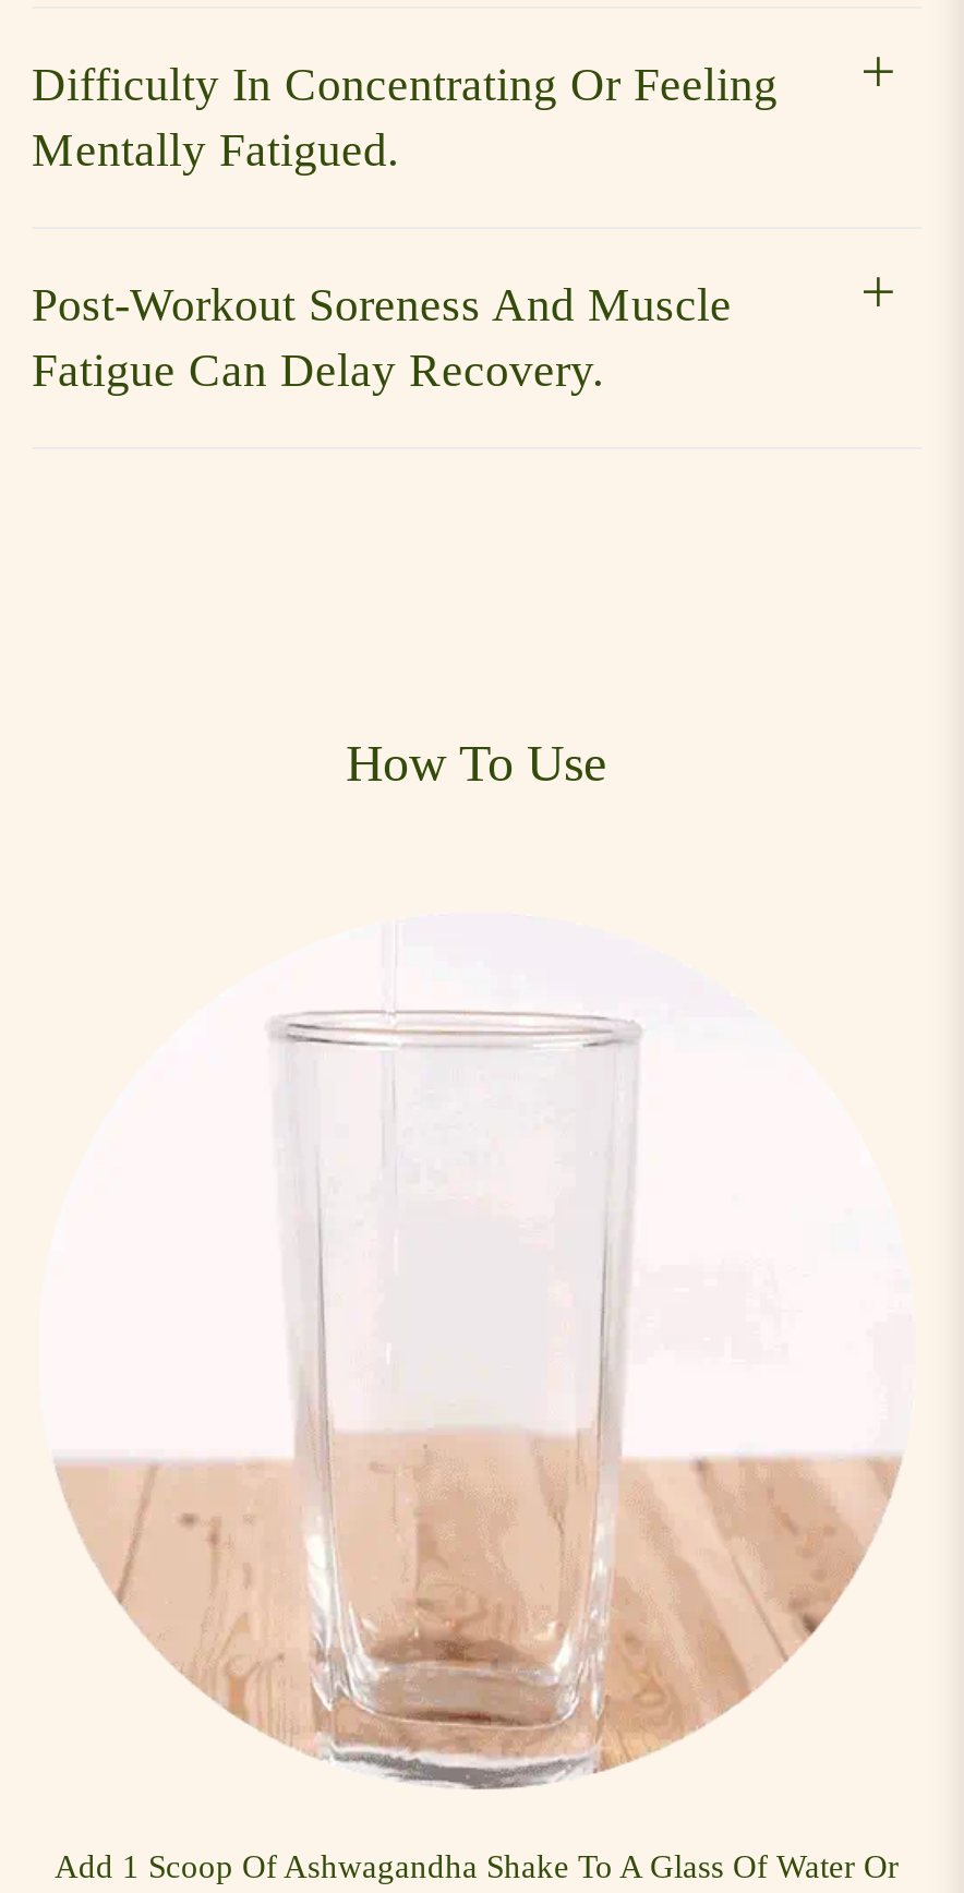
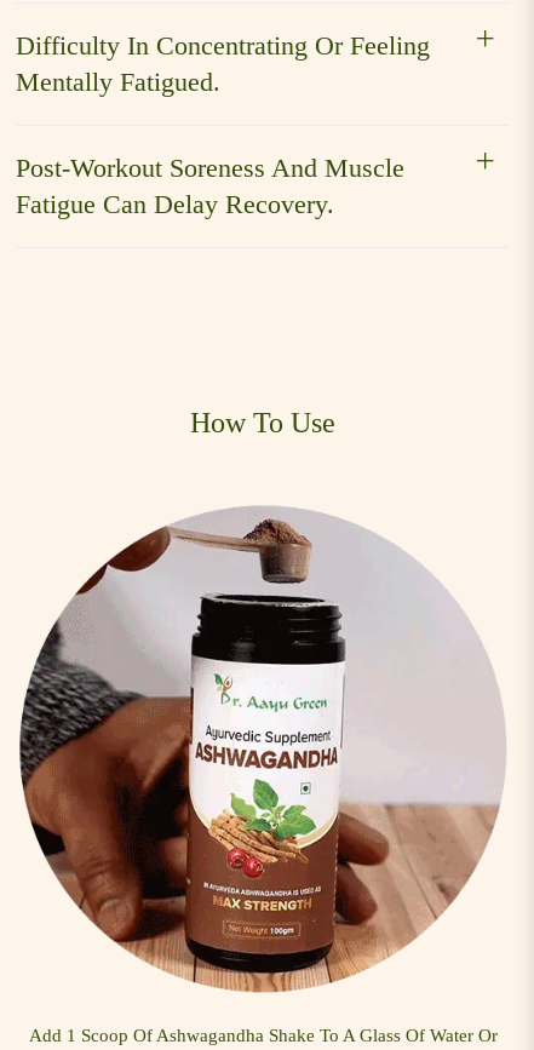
[38,914,915,1790] [image] -> [18,506,505,993] [image]

